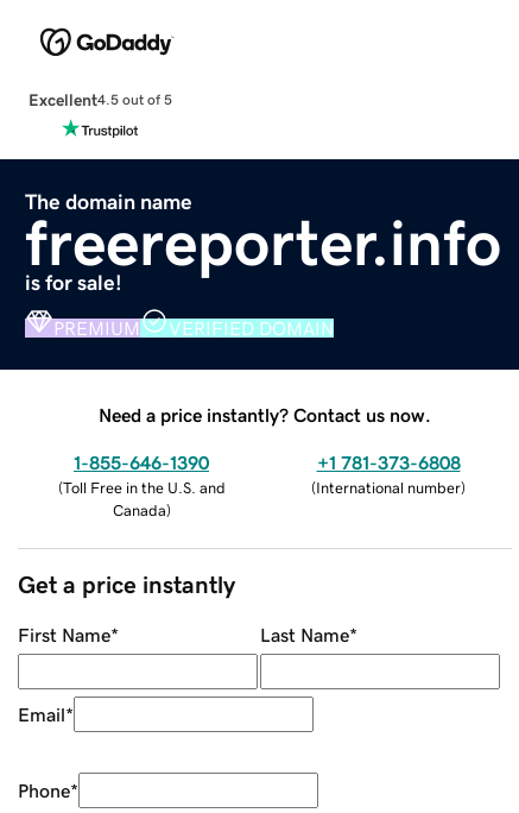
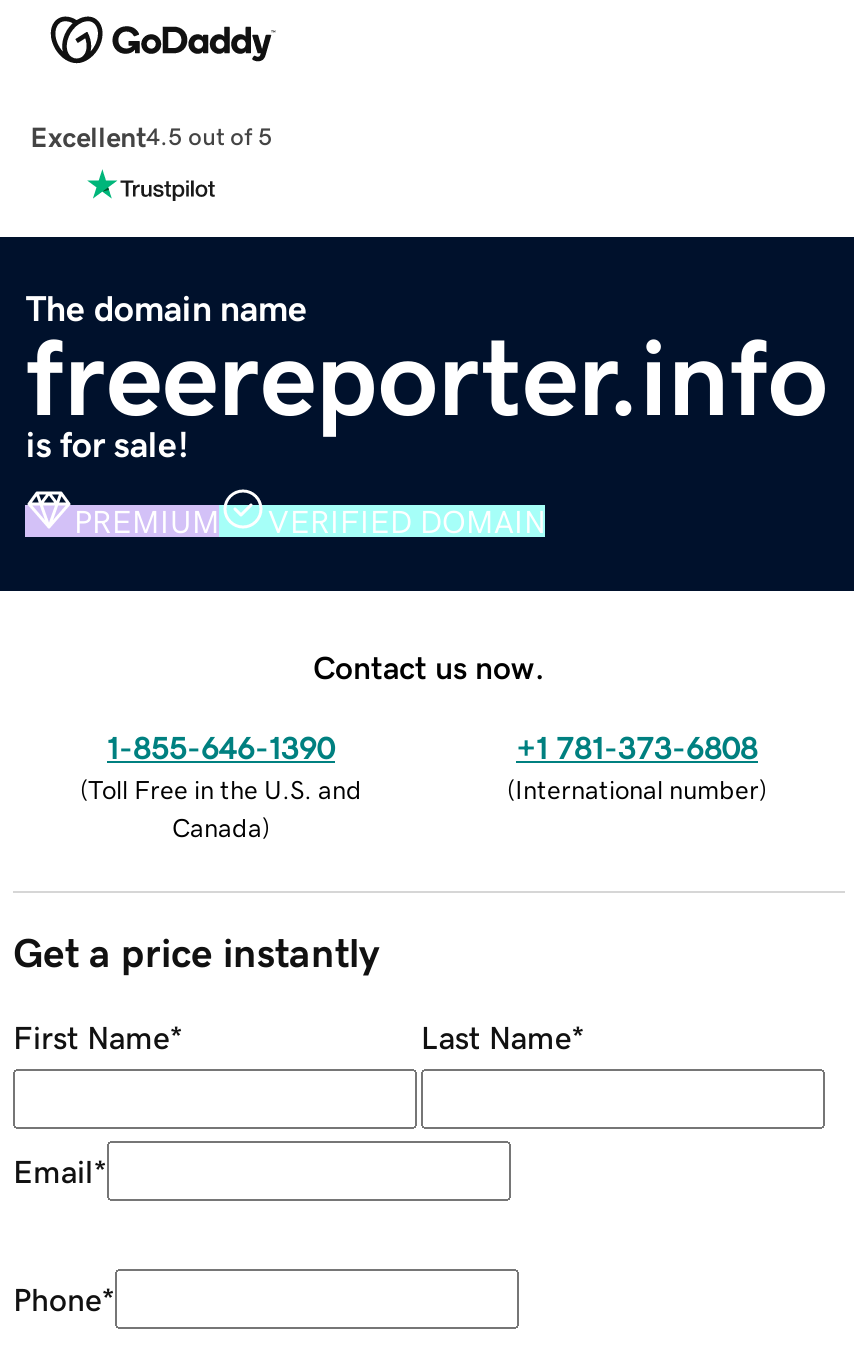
[99,405,431,424] Need a price instantly? Contact us now. -> [313,650,545,682] Contact us now.

